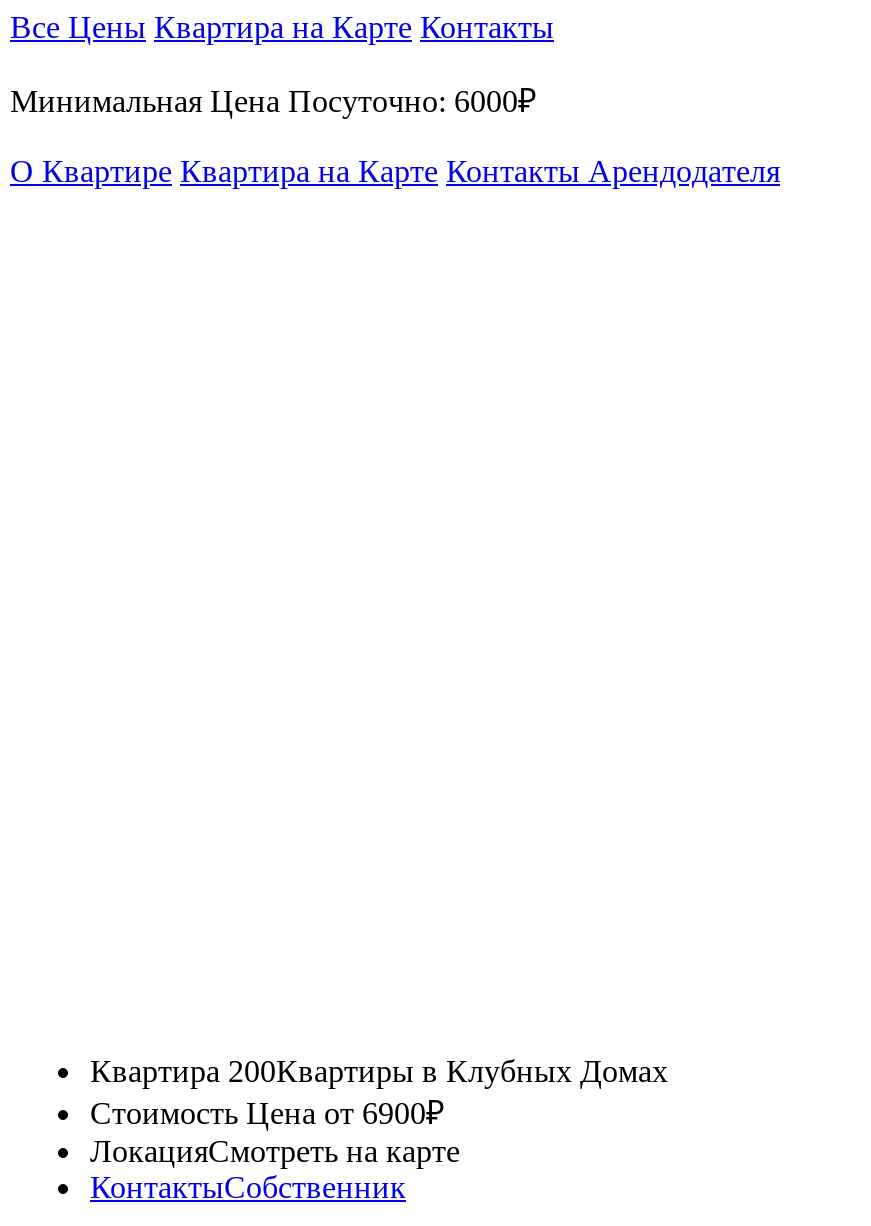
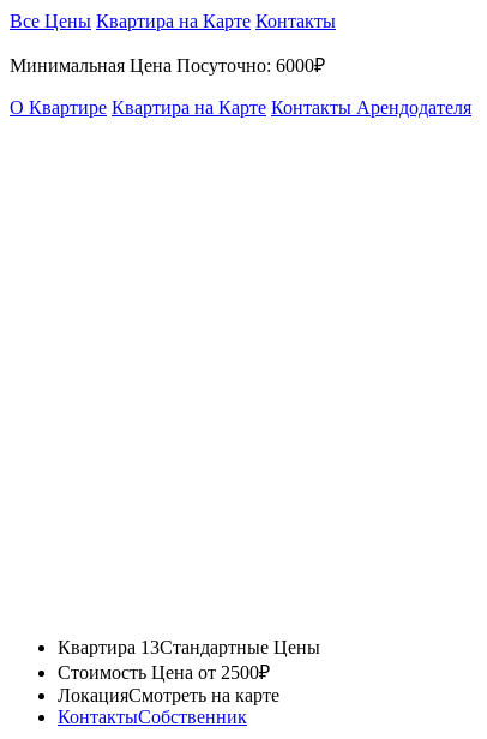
[90,1055,668,1131] Квартира 200Квартиры в Клубных Домах | Стоимость Цена от 6900₽ -> [58,637,320,682] Квартира 13Стандартные Цены | Стоимость Цена от 2500₽

